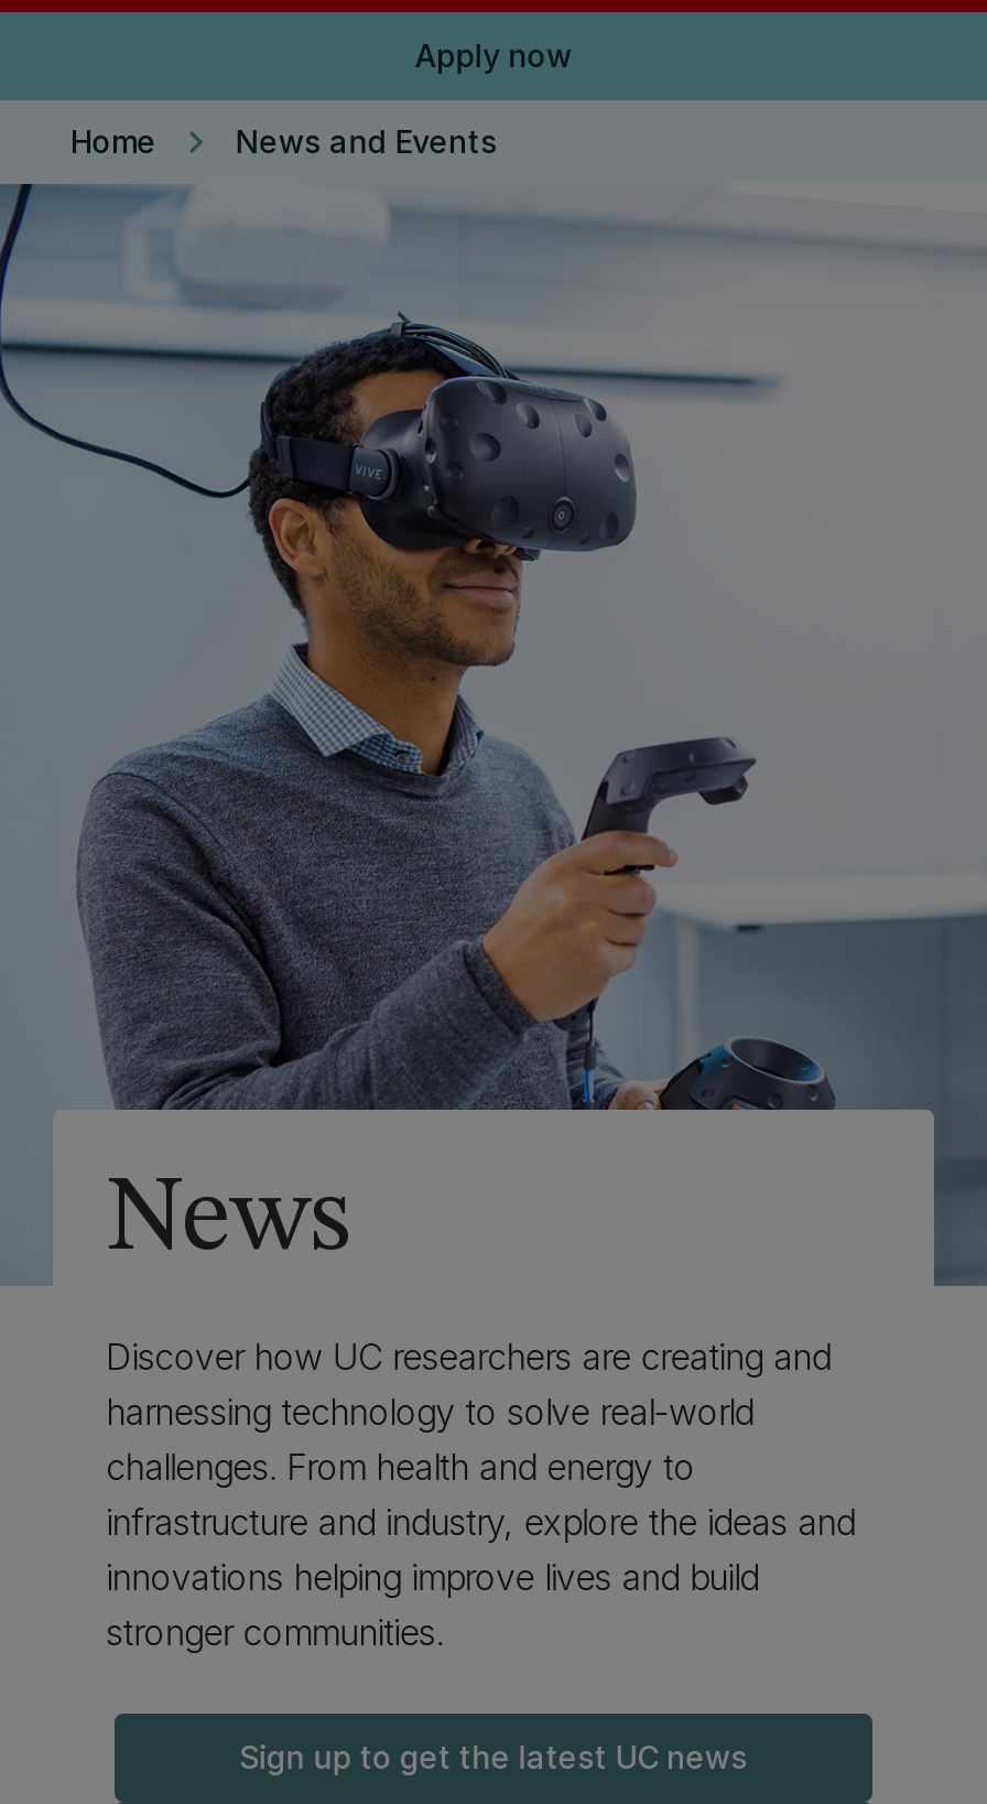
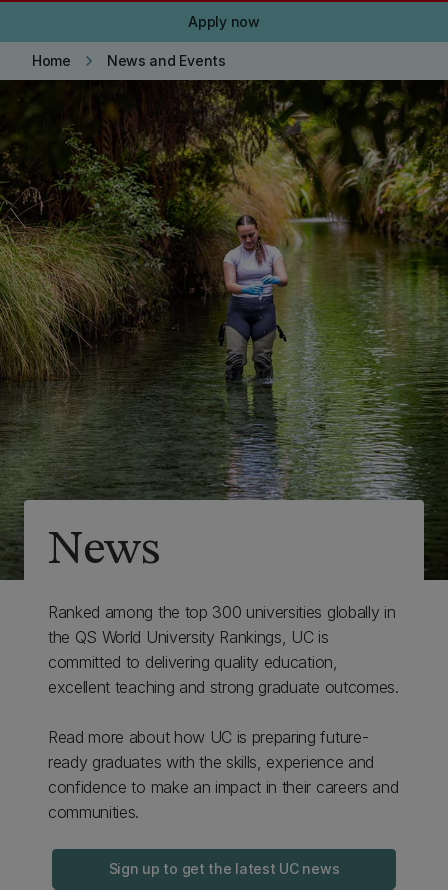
[7,182,980,1654] [image] | Discover how UC researchers are creating and | harnessing technology to solve real-world | challenges. From health and energy to | infrastructure and industry, explore the ideas and | innovations helping improve lives and build | stronger communities. -> [3,79,445,822] [image] | Ranked among the top 300 universities globally in | the QS World University Rankings, UC is | committed to delivering quality education, | excellent teaching and strong graduate outcomes. | Read more about how UC is preparing future- | ready graduates with the skills, experience and | confidence to make an impact in their careers and | communities.

